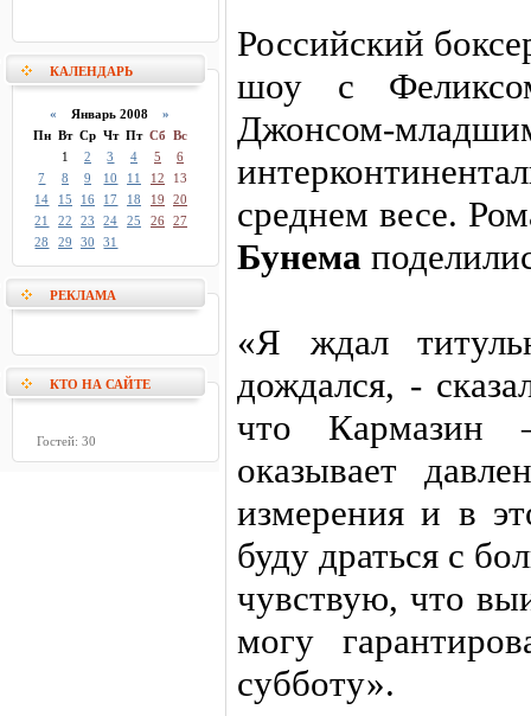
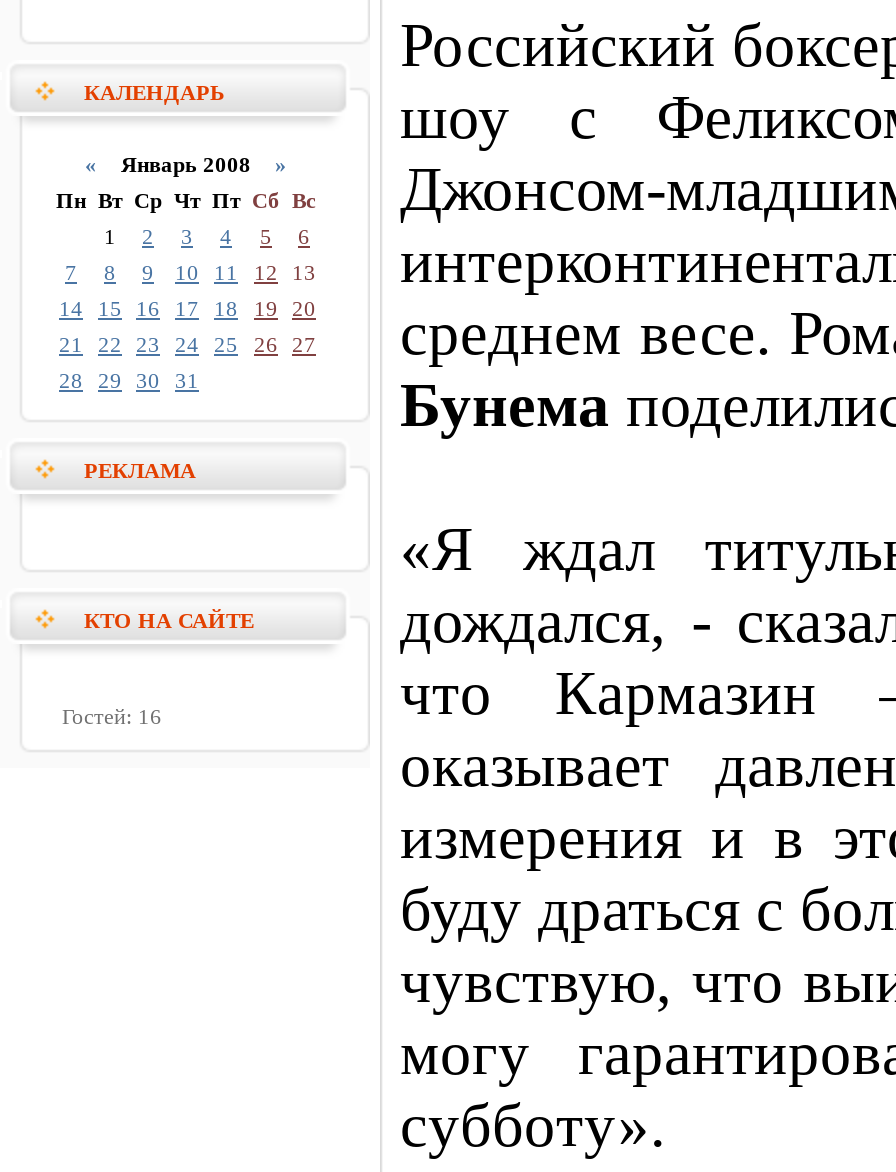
[37,434,96,448] Гостей: 30 -> [62,704,162,728] Гостей: 16

